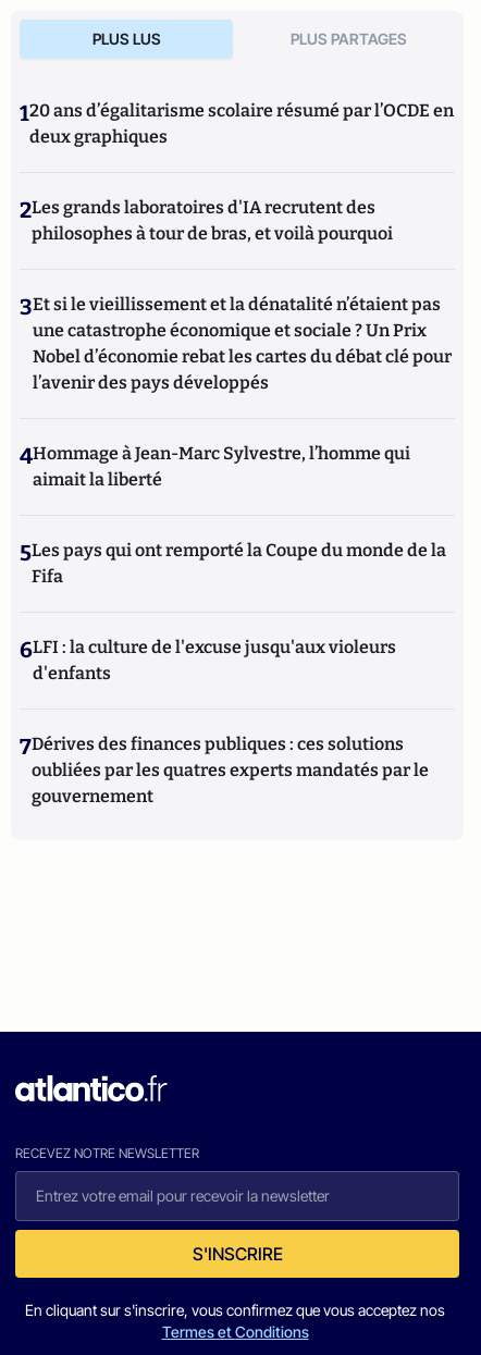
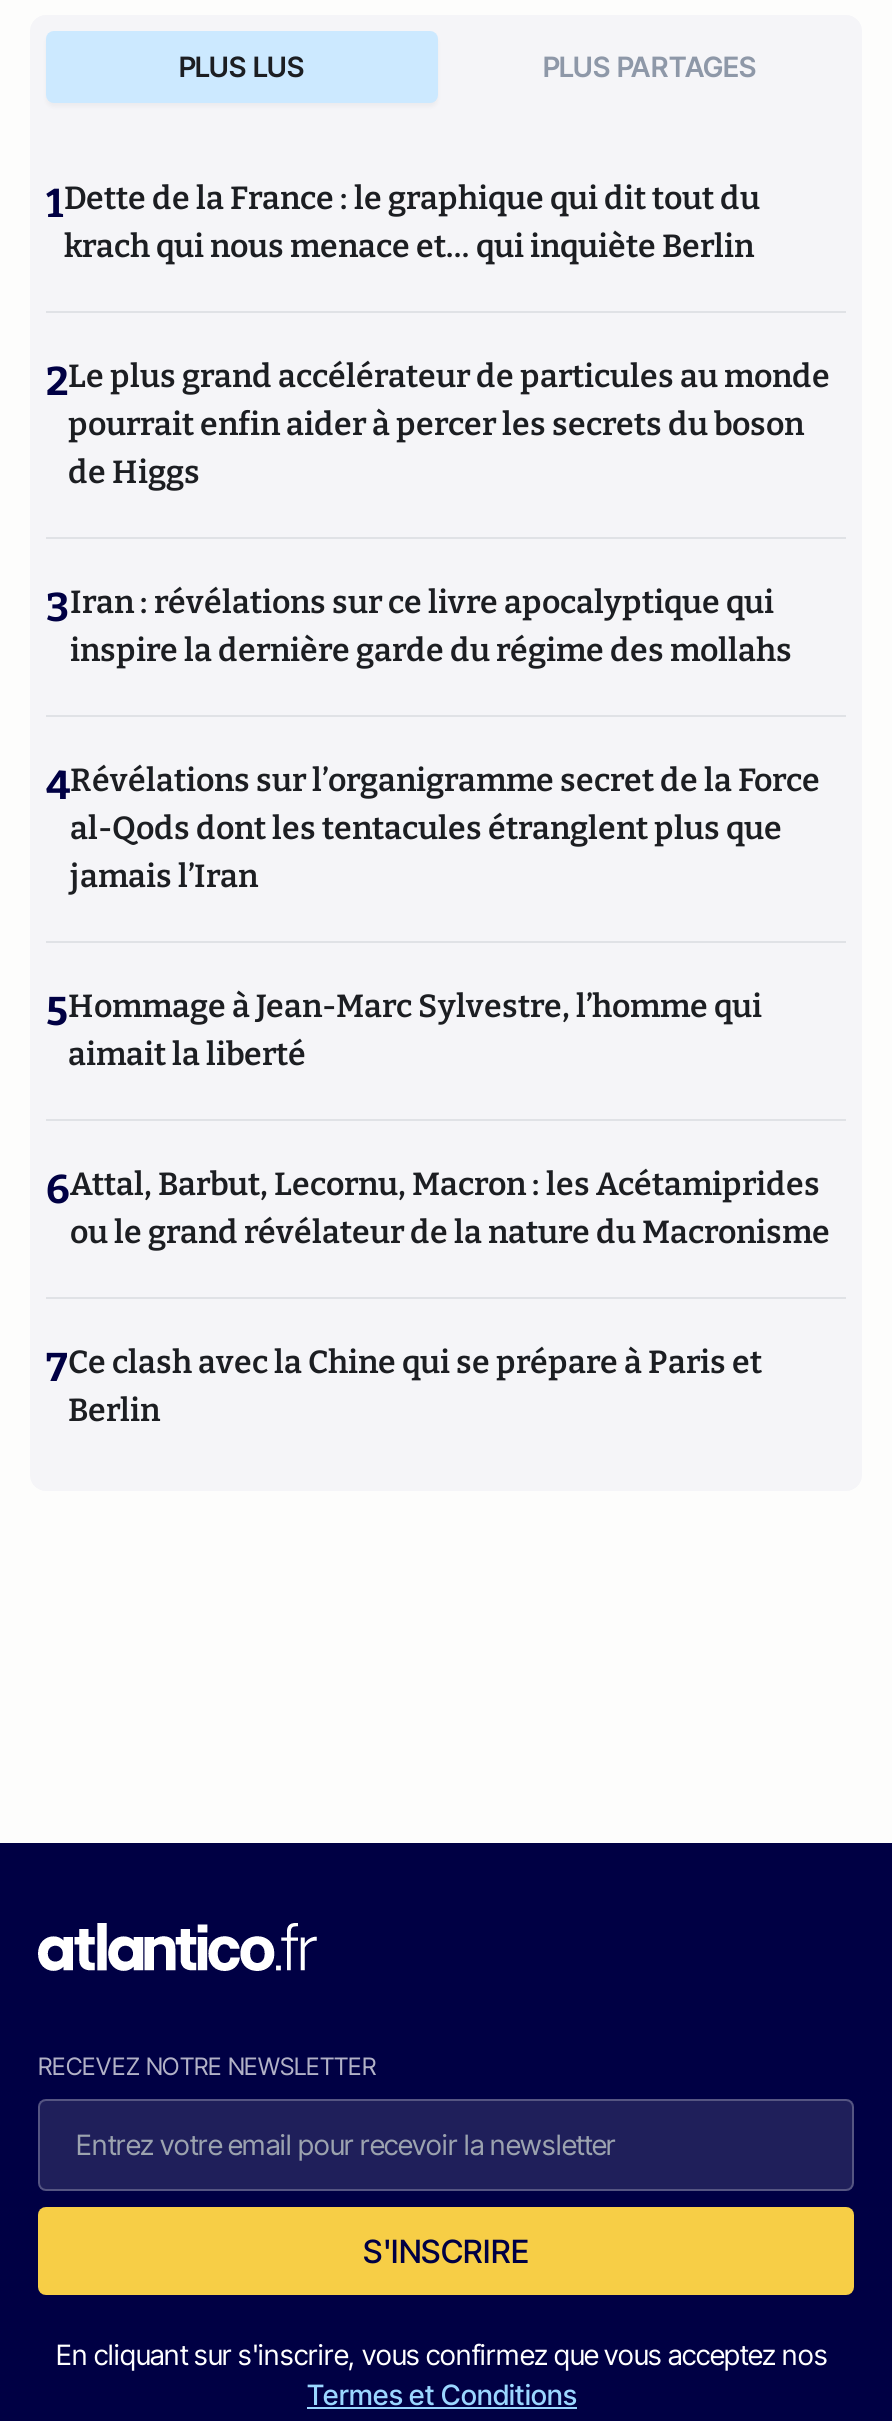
[20,100,454,469] 120 ans d’égalitarisme scolaire résumé par l’OCDE en | deux graphiques | 2Les grands laboratoires d'IA recrutent des | philosophes à tour de bras, et voilà pourquoi | 3Et si le vieillissement et la dénatalité n’étaient pas | une catastrophe économique et sociale ? Un Prix | Nobel d’économie rebat les cartes du débat clé pour | l’avenir des pays développés | 4Hommage à Jean-Marc Sylvestre, l’homme qui -> [46,179,830,1035] 1Dette de la France : le graphique qui dit tout du | krach qui nous menace et… qui inquiète Berlin | 2Le plus grand accélérateur de particules au monde | pourrait enfin aider à percer les secrets du boson | de Higgs | 3Iran : révélations sur ce livre apocalyptique qui | inspire la dernière garde du régime des mollahs | 4Révélations sur l’organigramme secret de la Force | al-Qods dont les tentacules étranglent plus que | jamais l’Iran | 5Hommage à Jean-Marc Sylvestre, l’homme qui
moved [33,469,162,490] -> [68,1035,306,1073]: aimait la liberté
[20,540,446,806] 5Les pays qui ont remporté la Coupe du monde de la | Fifa | 6LFI : la culture de l'excuse jusqu'aux violeurs | d'enfants | 7Dérives des finances publiques : ces solutions | oubliées par les quatres experts mandatés par le | gouvernement -> [46,1165,830,1429] 6Attal, Barbut, Lecornu, Macron : les Acétamiprides | ou le grand révélateur de la nature du Macronisme | 7Ce clash avec la Chine qui se prépare à Paris et | Berlin

